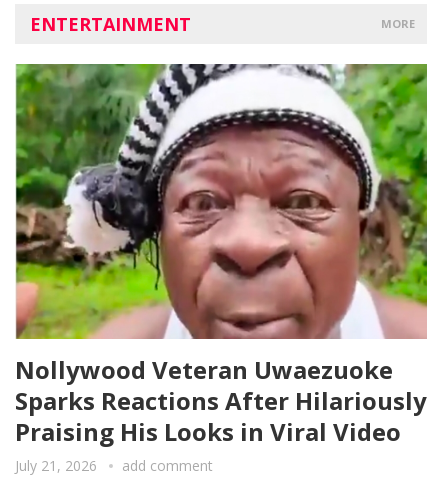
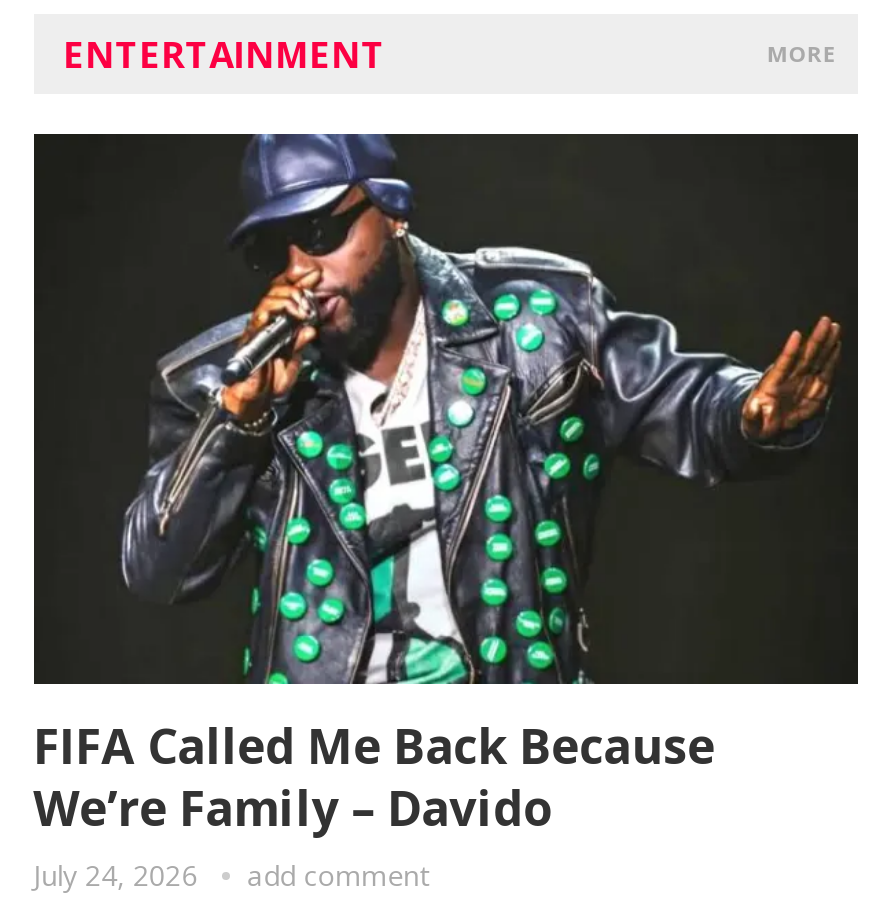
[15,63,428,475] [image] | Nollywood Veteran Uwaezuoke | Sparks Reactions After Hilariously | Praising His Looks in Viral Video | July 21, 2026 -> [32,131,860,893] [image] | FIFA Called Me Back Because | We’re Family – Davido | July 24, 2026

